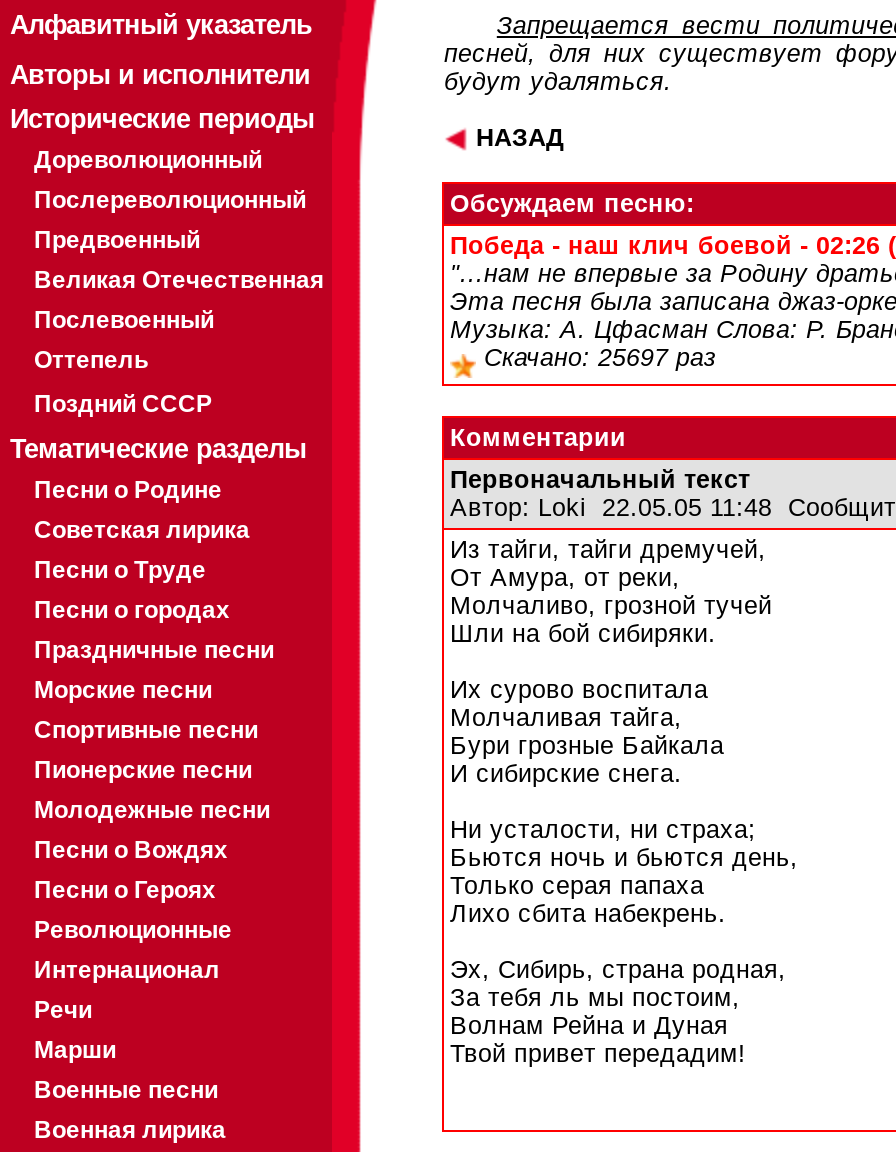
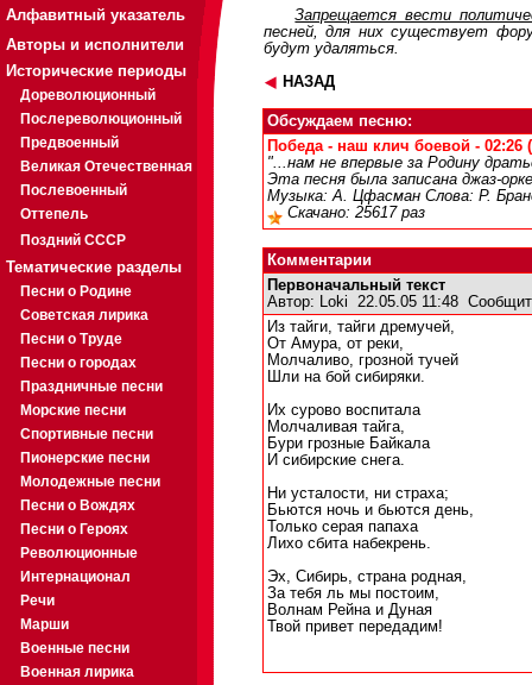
[476,344,716,372] Скачано: 25697 раз -> [283,205,425,221] Скачано: 25617 раз

